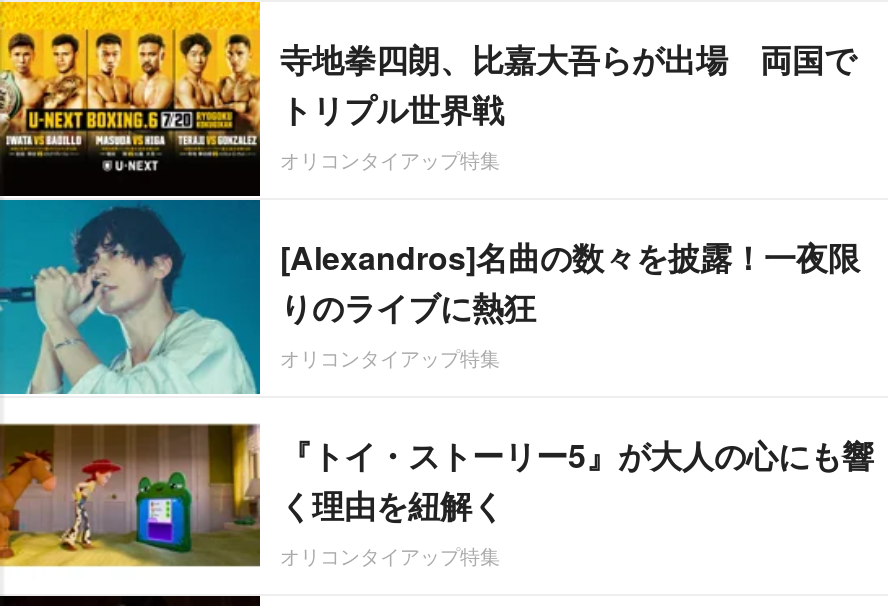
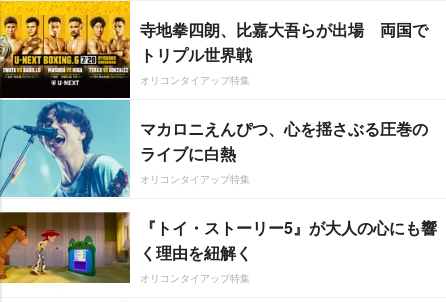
[6,200,860,394] [image] | [Alexandros]名曲の数々を披露！一夜限 | りのライブに熱狂 -> [3,99,428,198] [image] | マカロニえんぴつ、心を揺さぶる圧巻の | ライブに白熱

